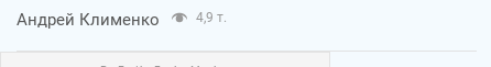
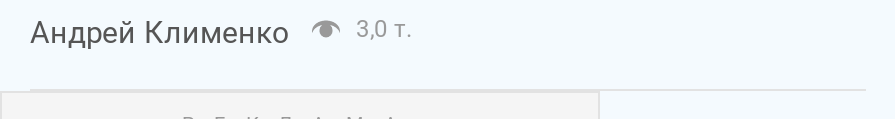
[196,10,227,25] 4,9 т. -> [356,14,412,42] 3,0 т.

